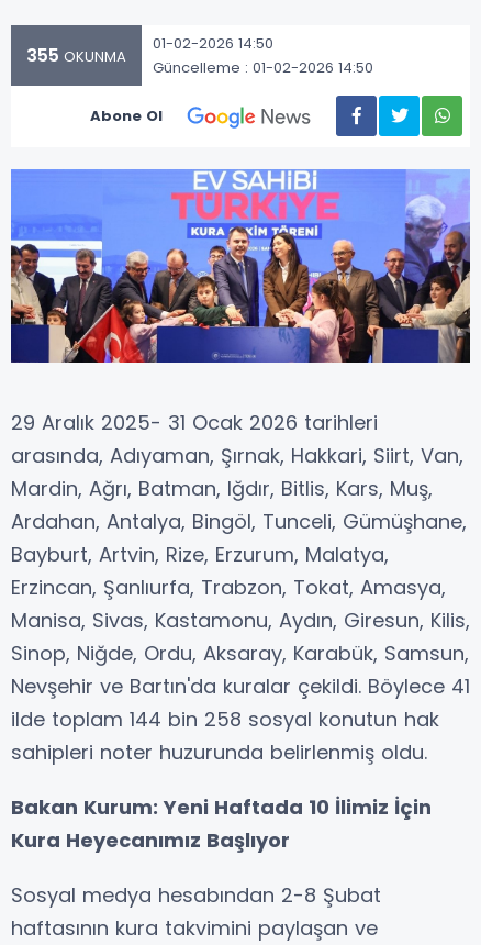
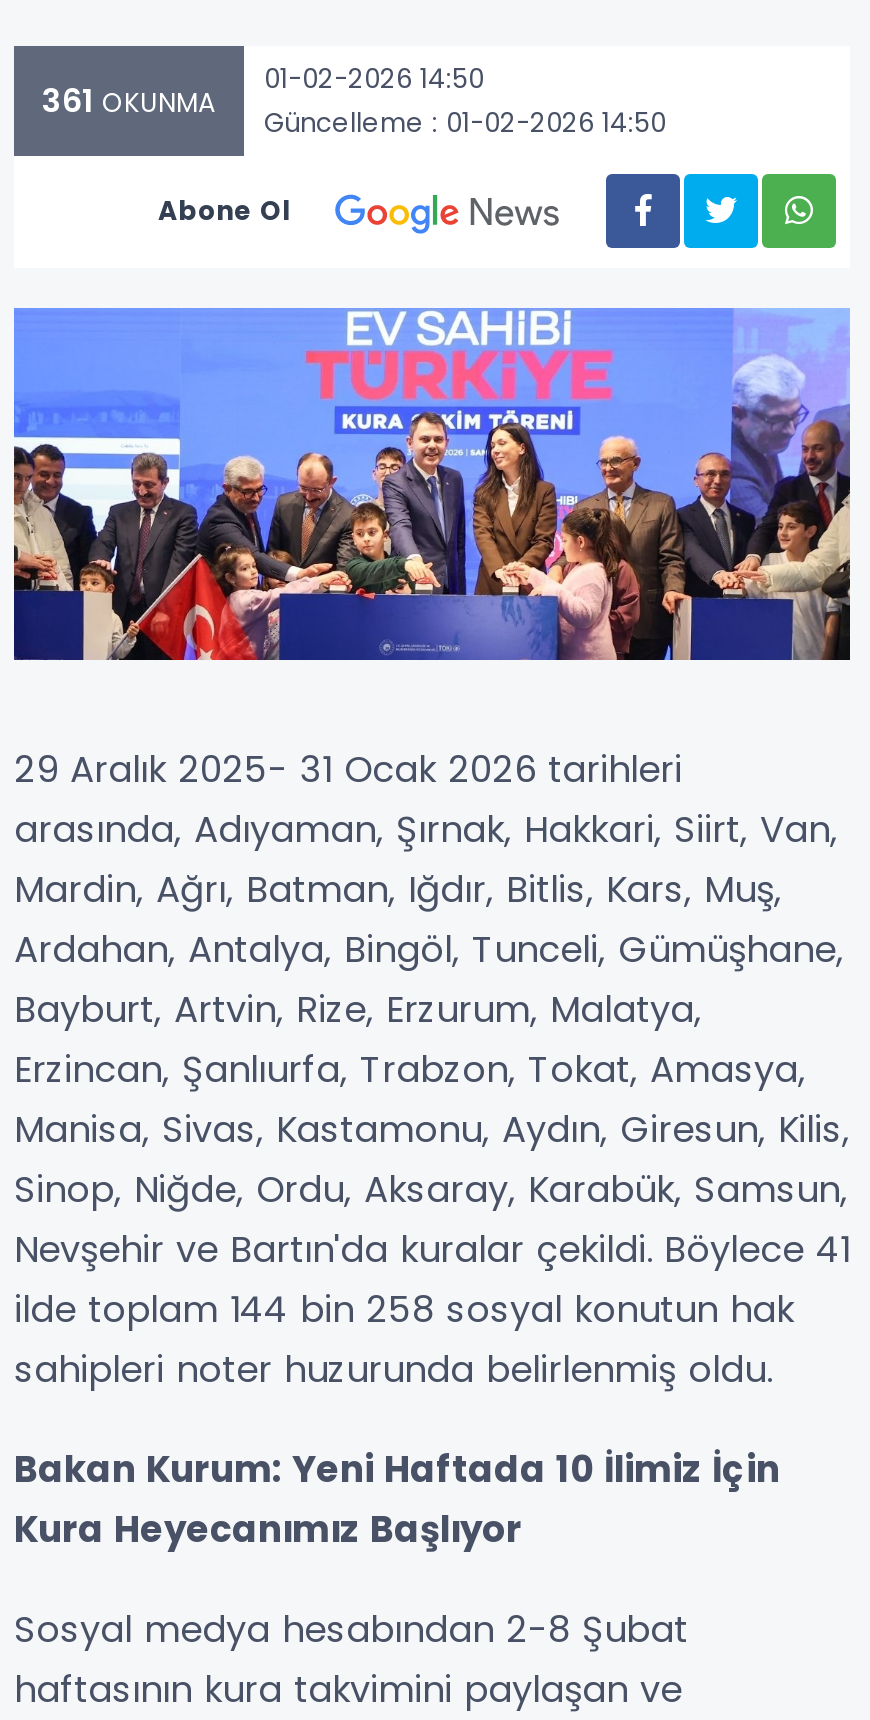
[26,32,373,77] 355 OKUNMA 01-02-2026 14:50 Güncelleme : 01-02-2026 14:50 -> [42,59,666,141] 361 OKUNMA 01-02-2026 14:50 Güncelleme : 01-02-2026 14:50

